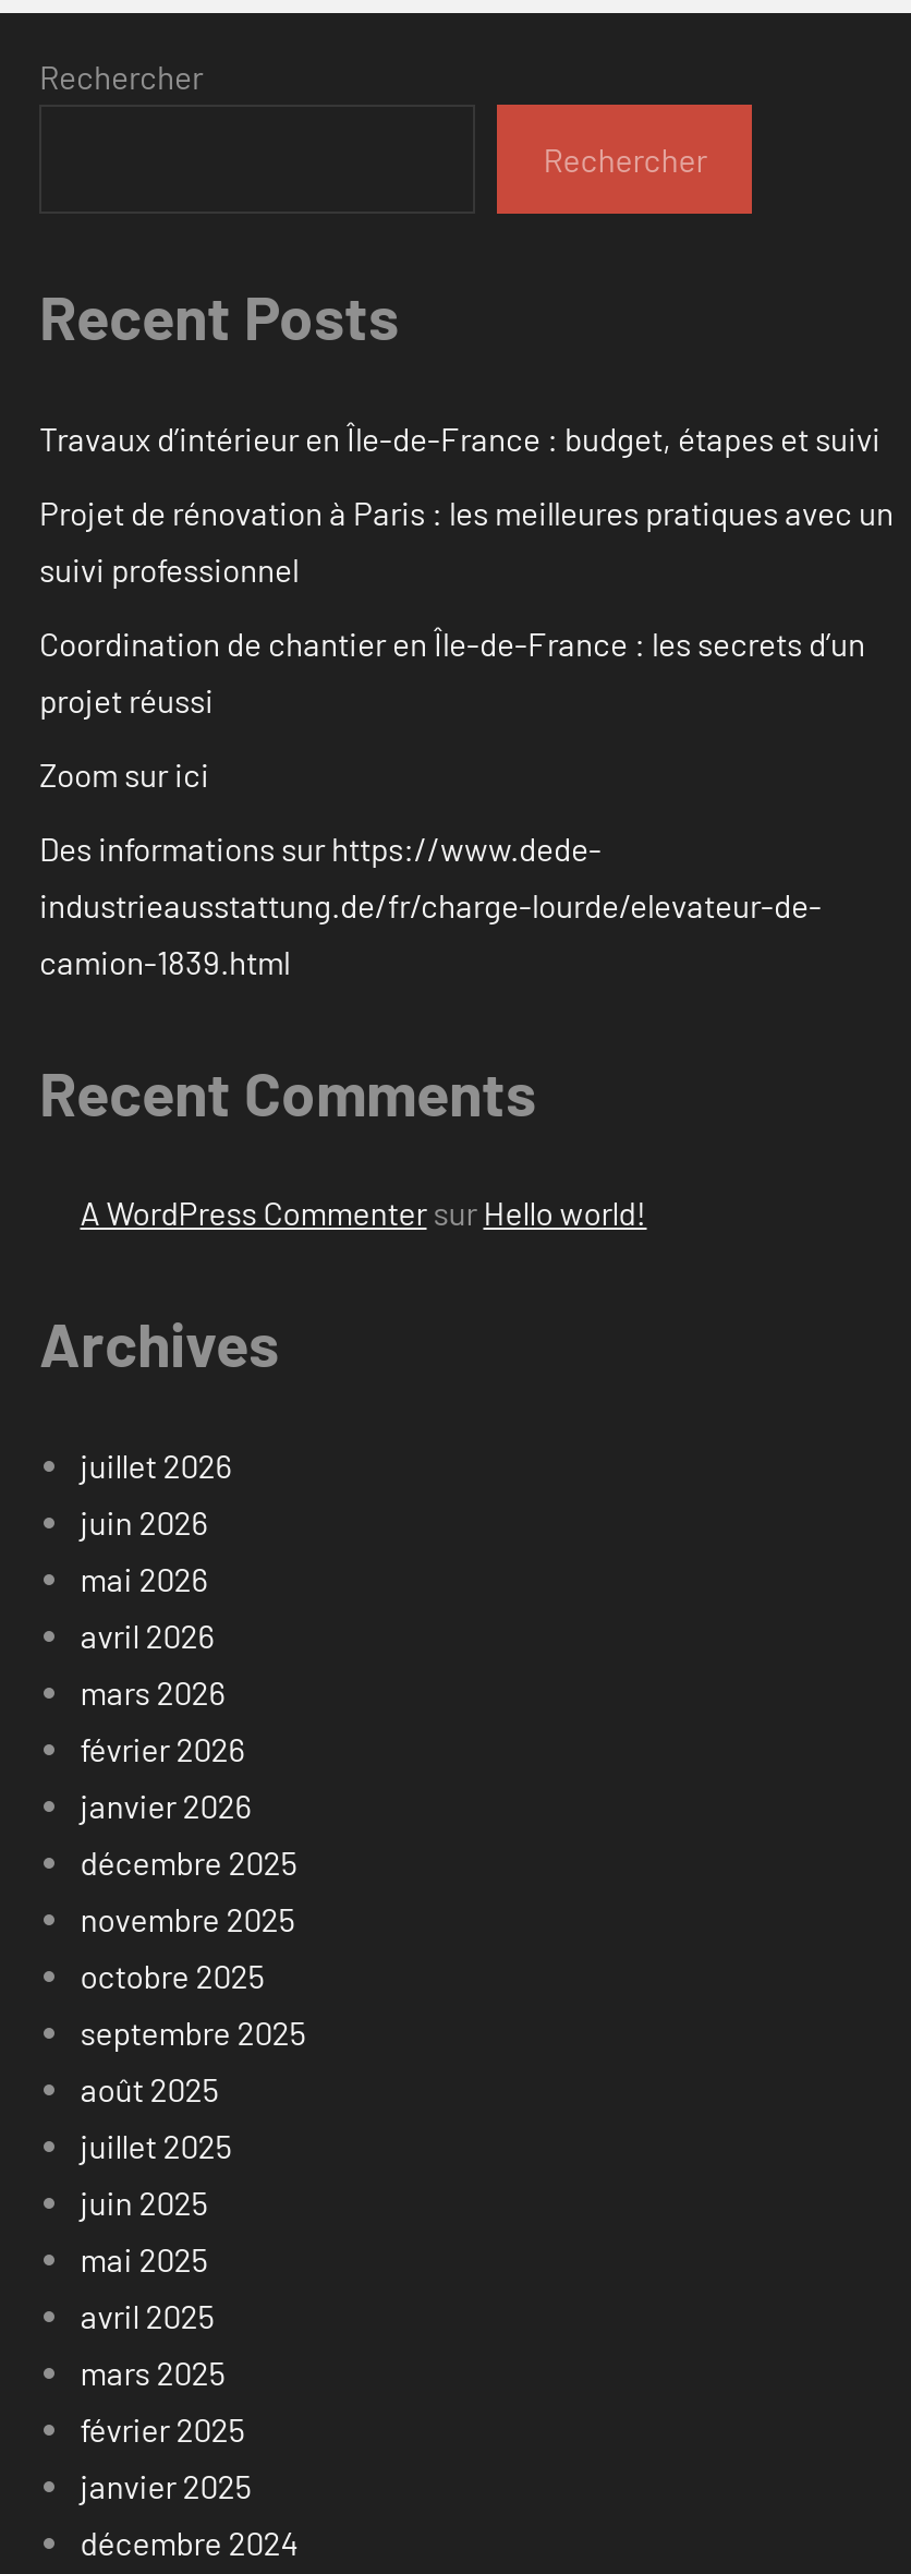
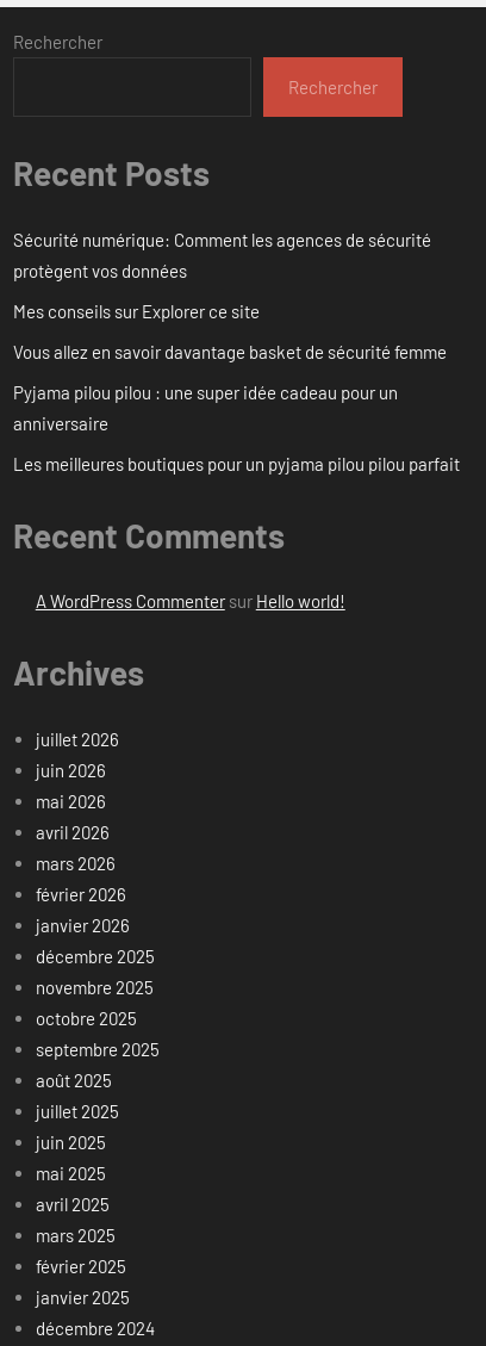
[39,418,880,457] Travaux d’intérieur en Île-de-France : budget, étapes et suivi -> [13,229,431,281] Sécurité numérique: Comment les agences de sécurité | protègent vos données
[39,492,894,588] Projet de rénovation à Paris : les meilleures pratiques avec un | suivi professionnel -> [13,300,260,322] Mes conseils sur Explorer ce site
[39,623,865,719] Coordination de chantier en Île-de-France : les secrets d’un | projet réussi -> [13,341,447,362] Vous allez en savoir davantage basket de sécurité femme
[39,754,209,793] Zoom sur ici -> [13,381,398,434] Pyjama pilou pilou : une super idée cadeau pour un | anniversaire
[39,828,822,981] Des informations sur https://www.dede- | industrieausstattung.de/fr/charge-lourde/elevateur-de- | camion-1839.html -> [13,453,460,474] Les meilleures boutiques pour un pyjama pilou pilou parfait

